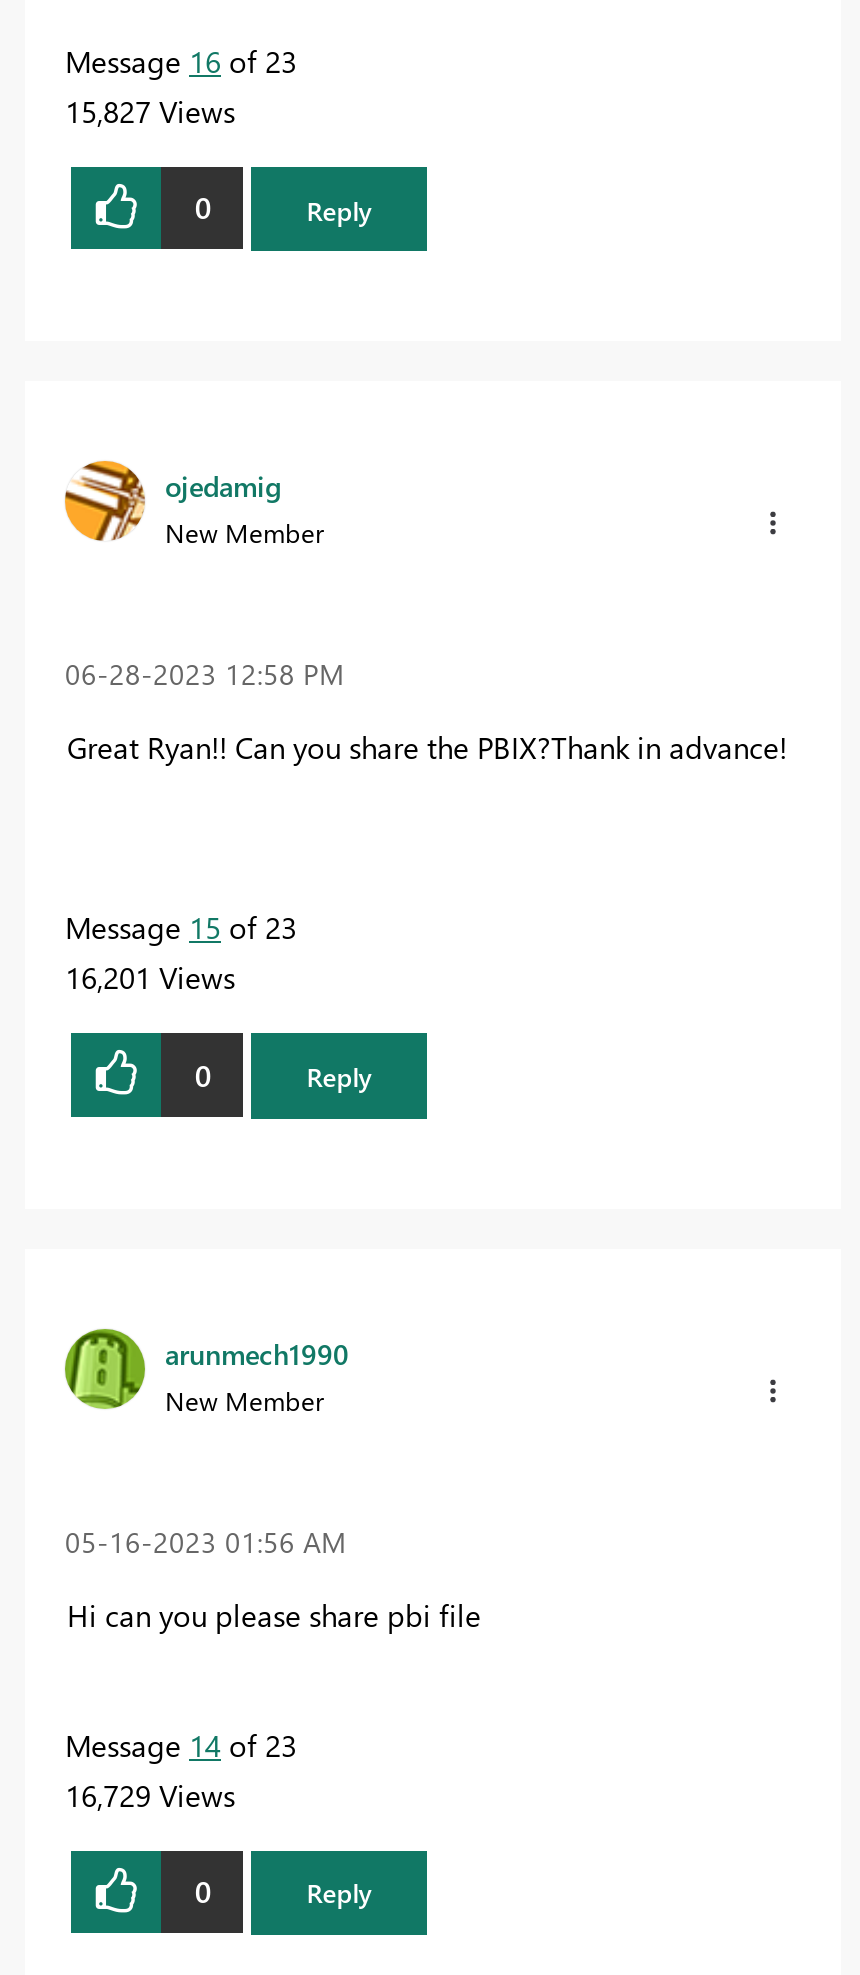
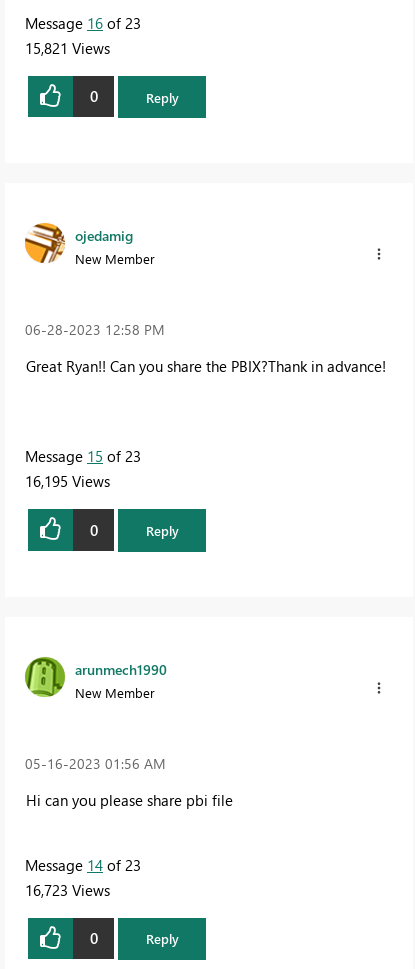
[65,91,235,131] 15,827 Views -> [25,38,110,58] 15,821 Views
[65,958,235,998] 16,201 Views -> [25,471,110,491] 16,195 Views
[65,1775,235,1815] 16,729 Views -> [25,880,110,900] 16,723 Views

